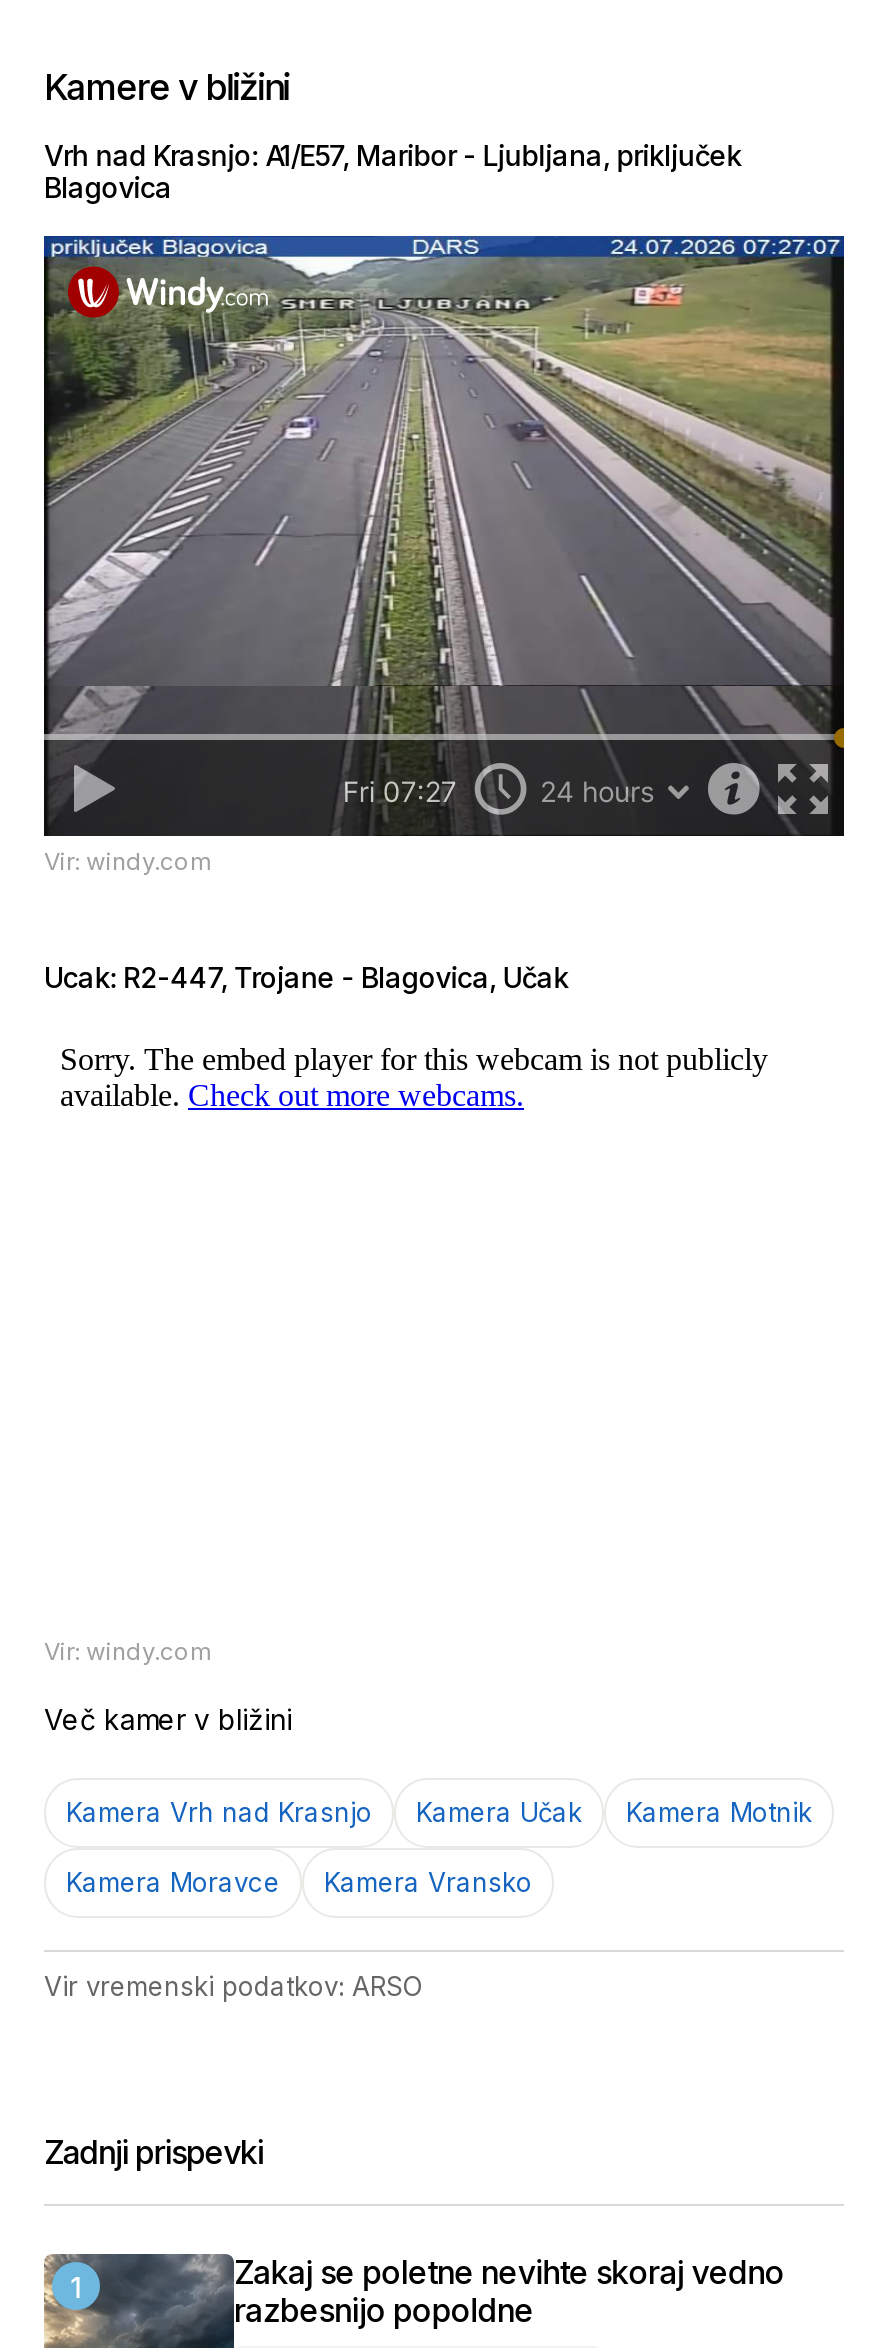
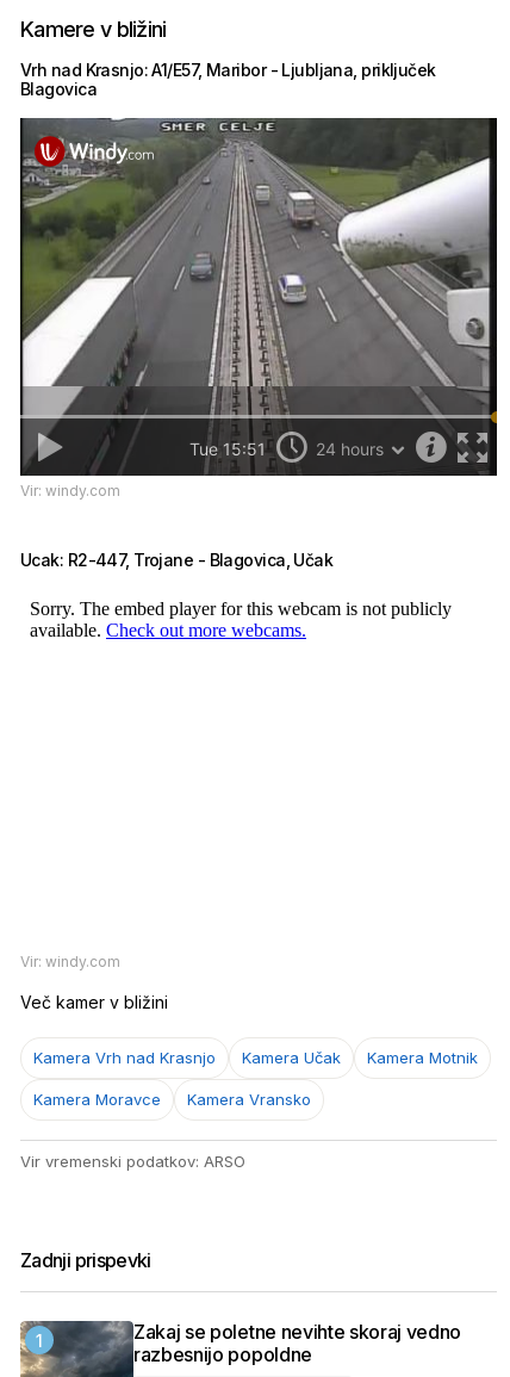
[42,234,846,832] [image] -> [19,117,498,474] [image]

